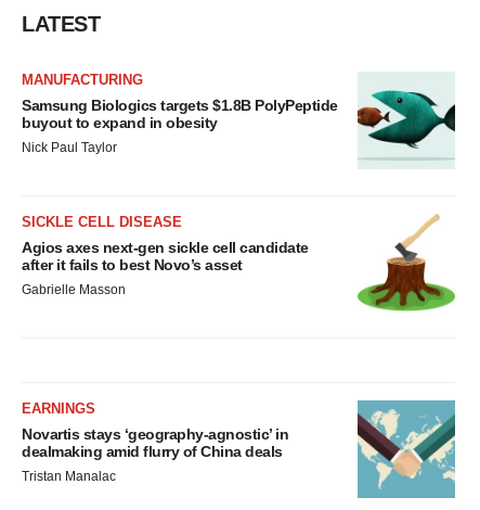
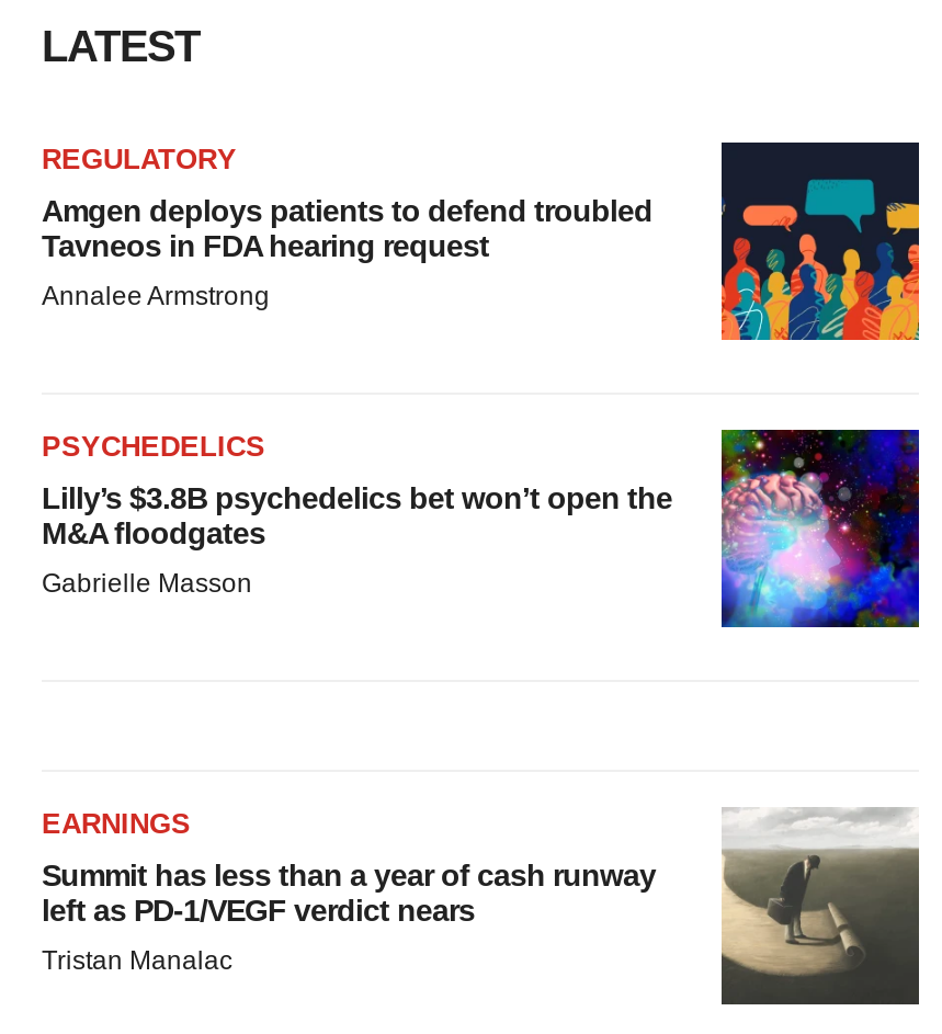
[22,72,143,88] MANUFACTURING -> [42,143,237,175] REGULATORY
[22,72,456,169] [image] | Samsung Biologics targets $1.8B PolyPeptide | buyout to expand in obesity -> [42,140,921,342] [image] | Amgen deploys patients to defend troubled | Tavneos in FDA hearing request
[22,140,117,155] Nick Paul Taylor -> [42,281,270,311] Annalee Armstrong
[22,214,182,230] SICKLE CELL DISEASE -> [42,430,265,463] PSYCHEDELICS
[356,214,456,313] [image] -> [719,428,921,629] [image]
[22,239,308,273] Agios axes next-gen sickle cell candidate | after it fails to best Novo’s asset -> [42,480,672,550] Lilly’s $3.8B psychedelics bet won’t open the | M&A floodgates
[356,399,456,499] [image] -> [719,807,921,1007] [image]
[22,425,288,460] Novartis stays ‘geography-agnostic’ in | dealmaking amid flurry of China deals -> [42,857,656,928] Summit has less than a year of cash runway | left as PD-1/VEGF verdict nears

